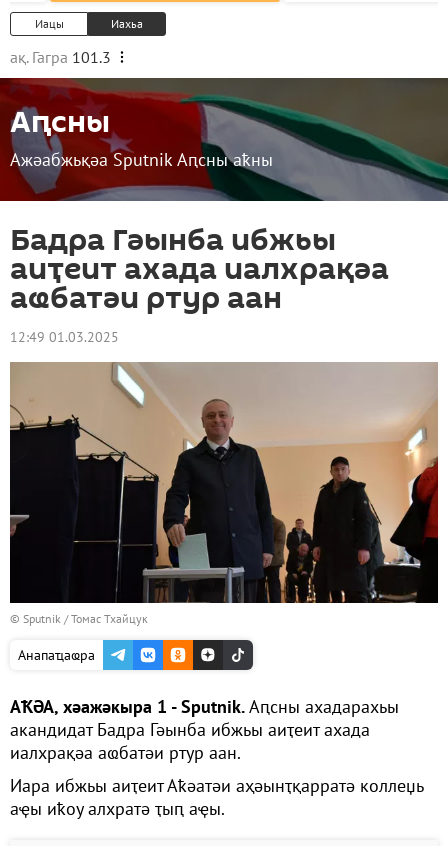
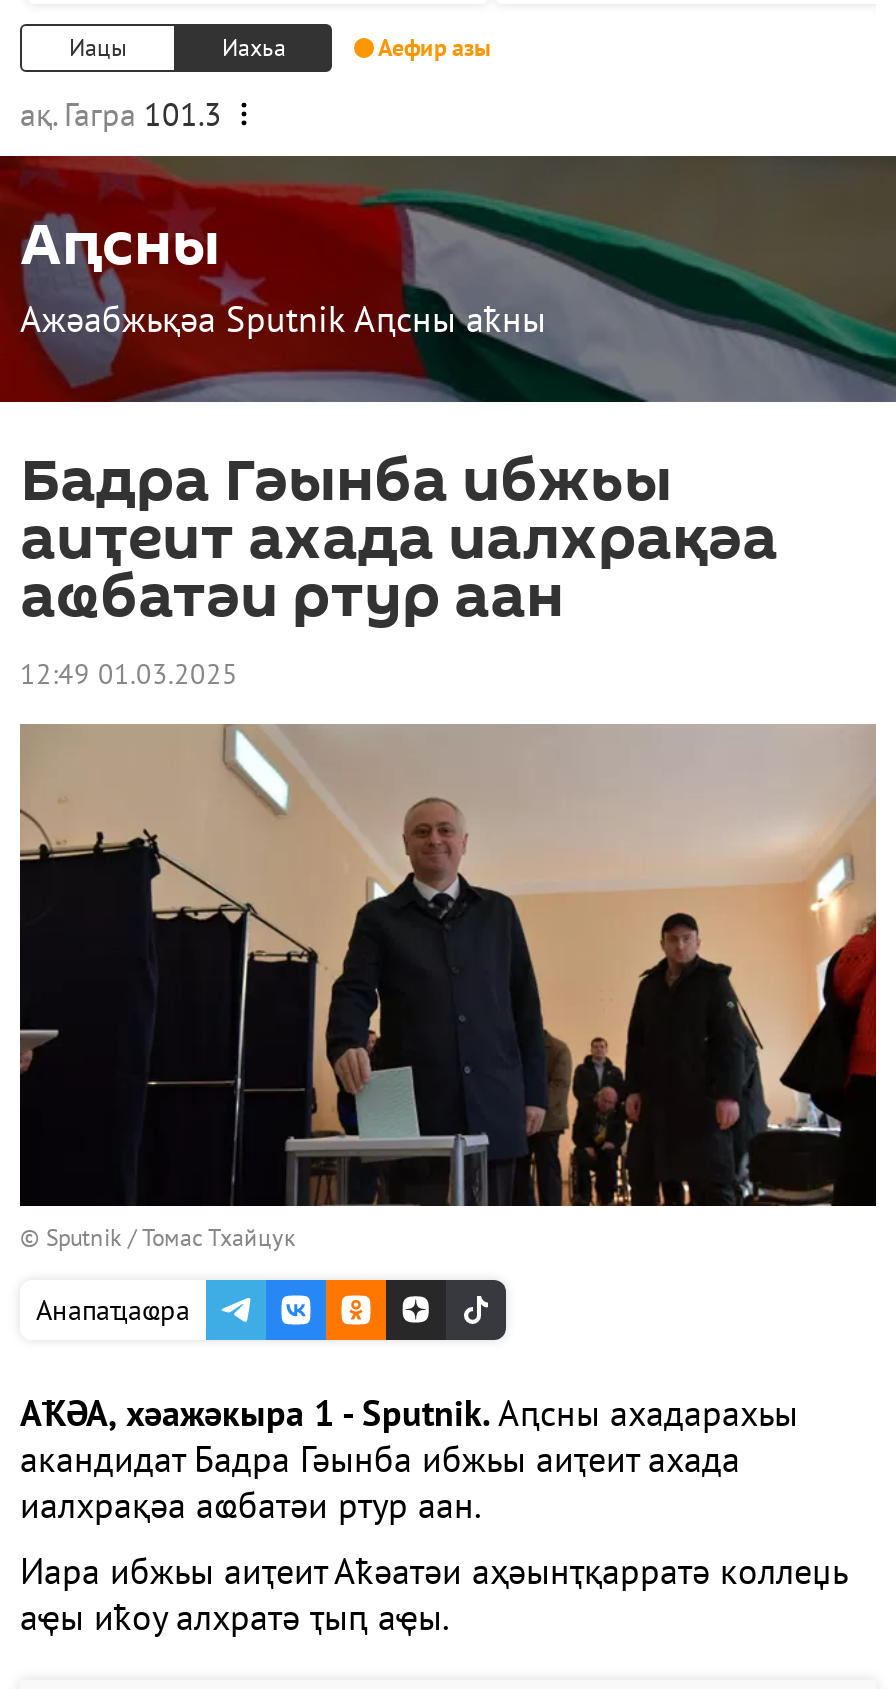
none -> [378,32,490,62] Аефир азы

